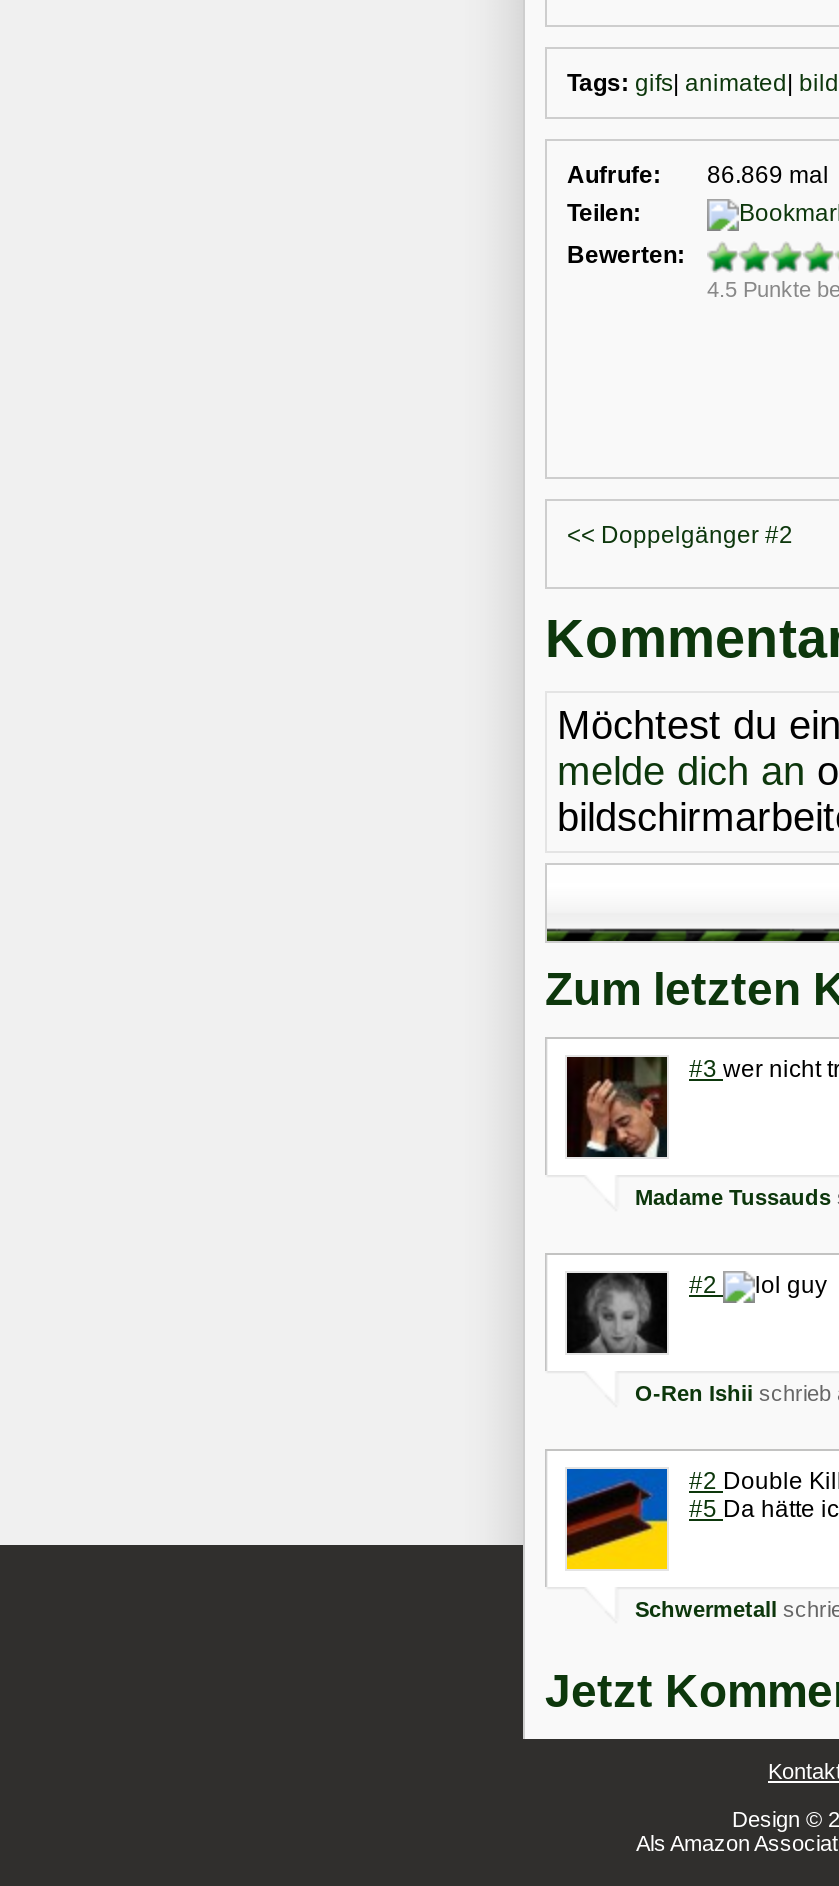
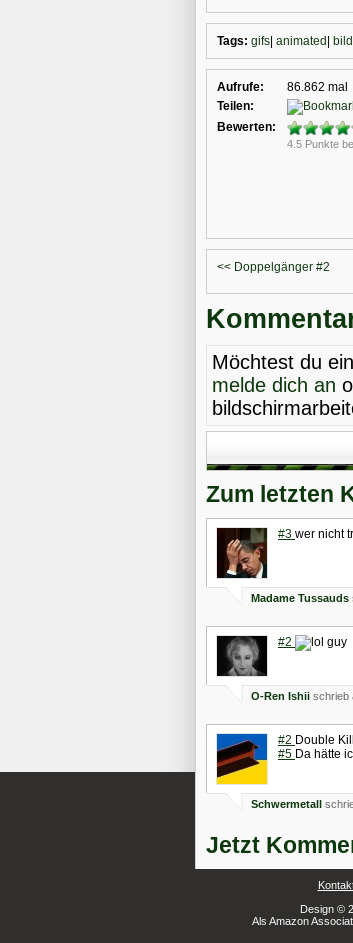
[567,161,829,189] Aufrufe: 86.869 mal -> [217,80,348,94] Aufrufe: 86.862 mal

